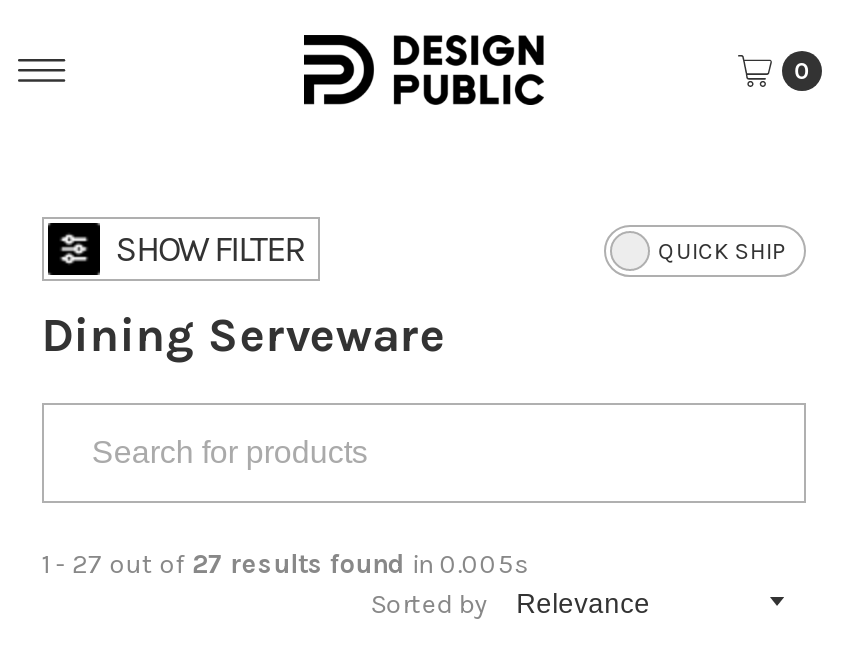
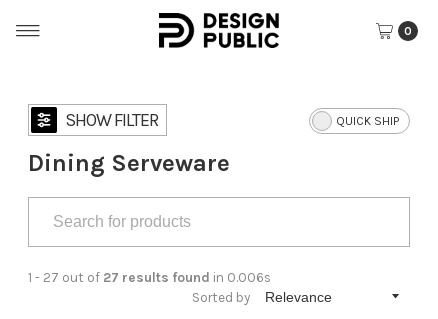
[42,549,528,579] 1 - 27 out of 27 results found in 0.005s -> [28,270,271,285] 1 - 27 out of 27 results found in 0.006s

